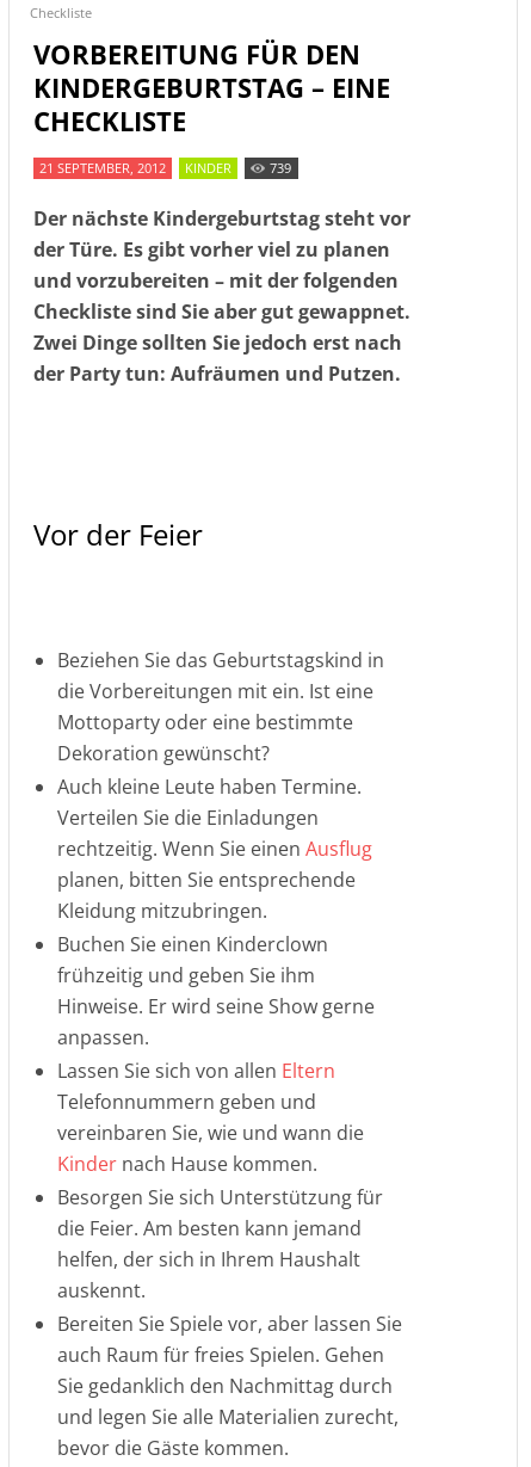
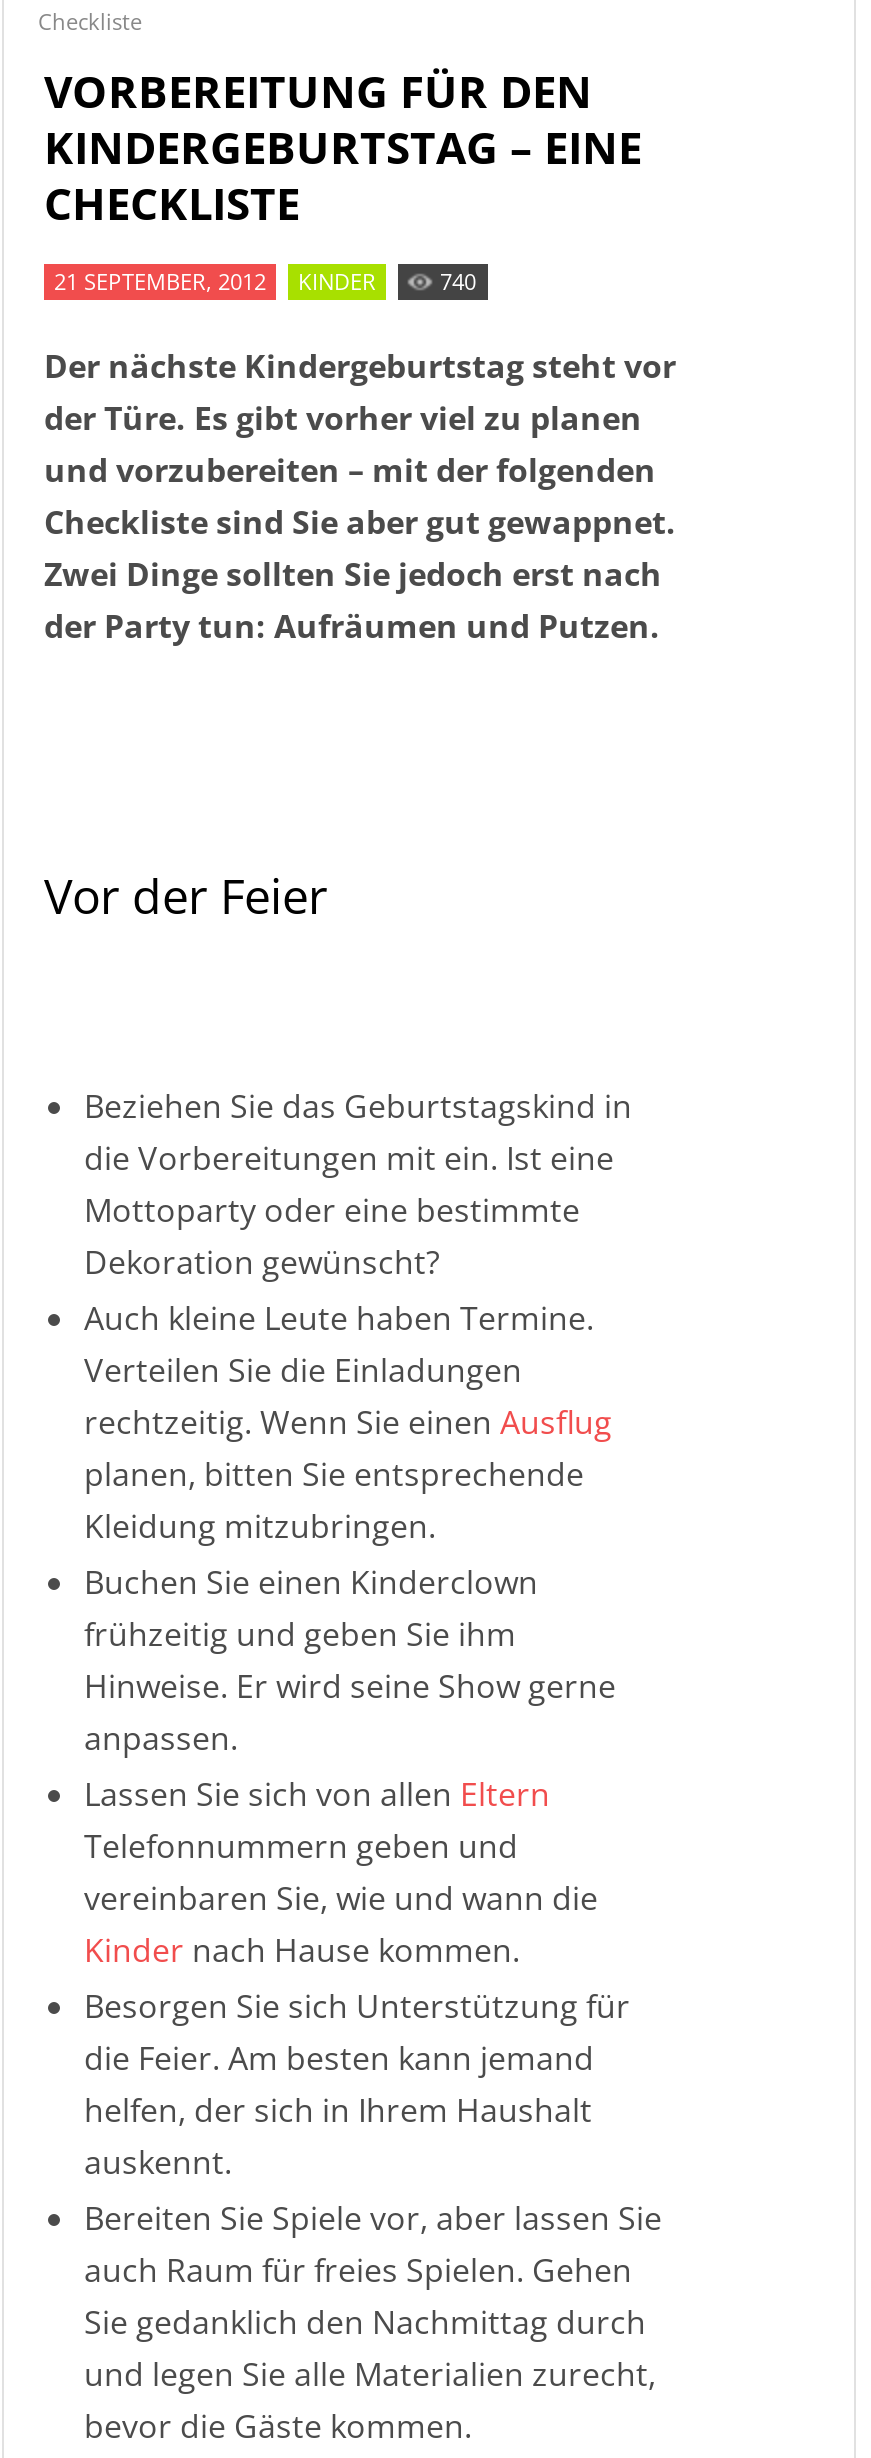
[270,159,291,177] 739 -> [440,266,476,296] 740

